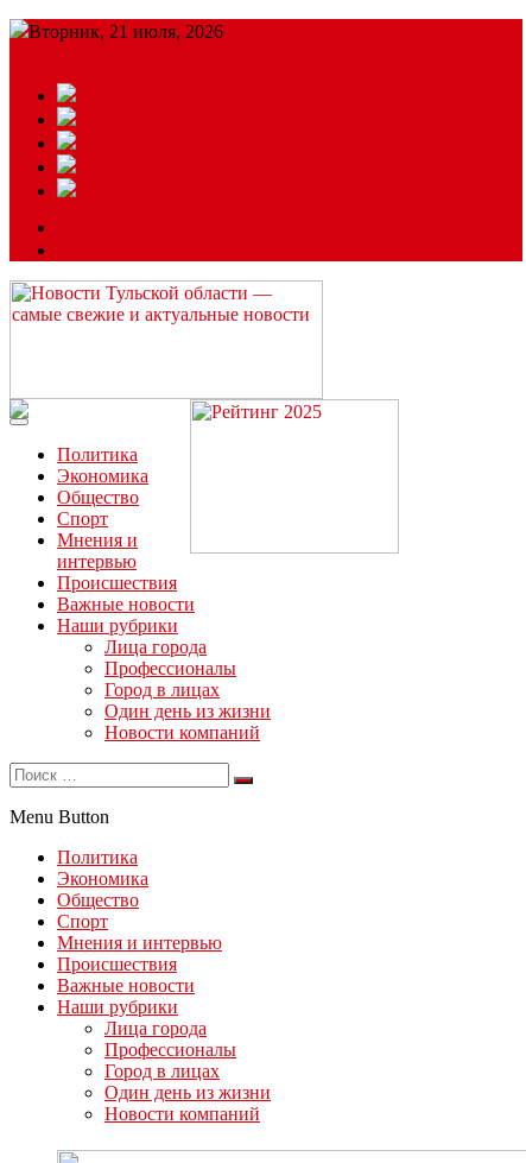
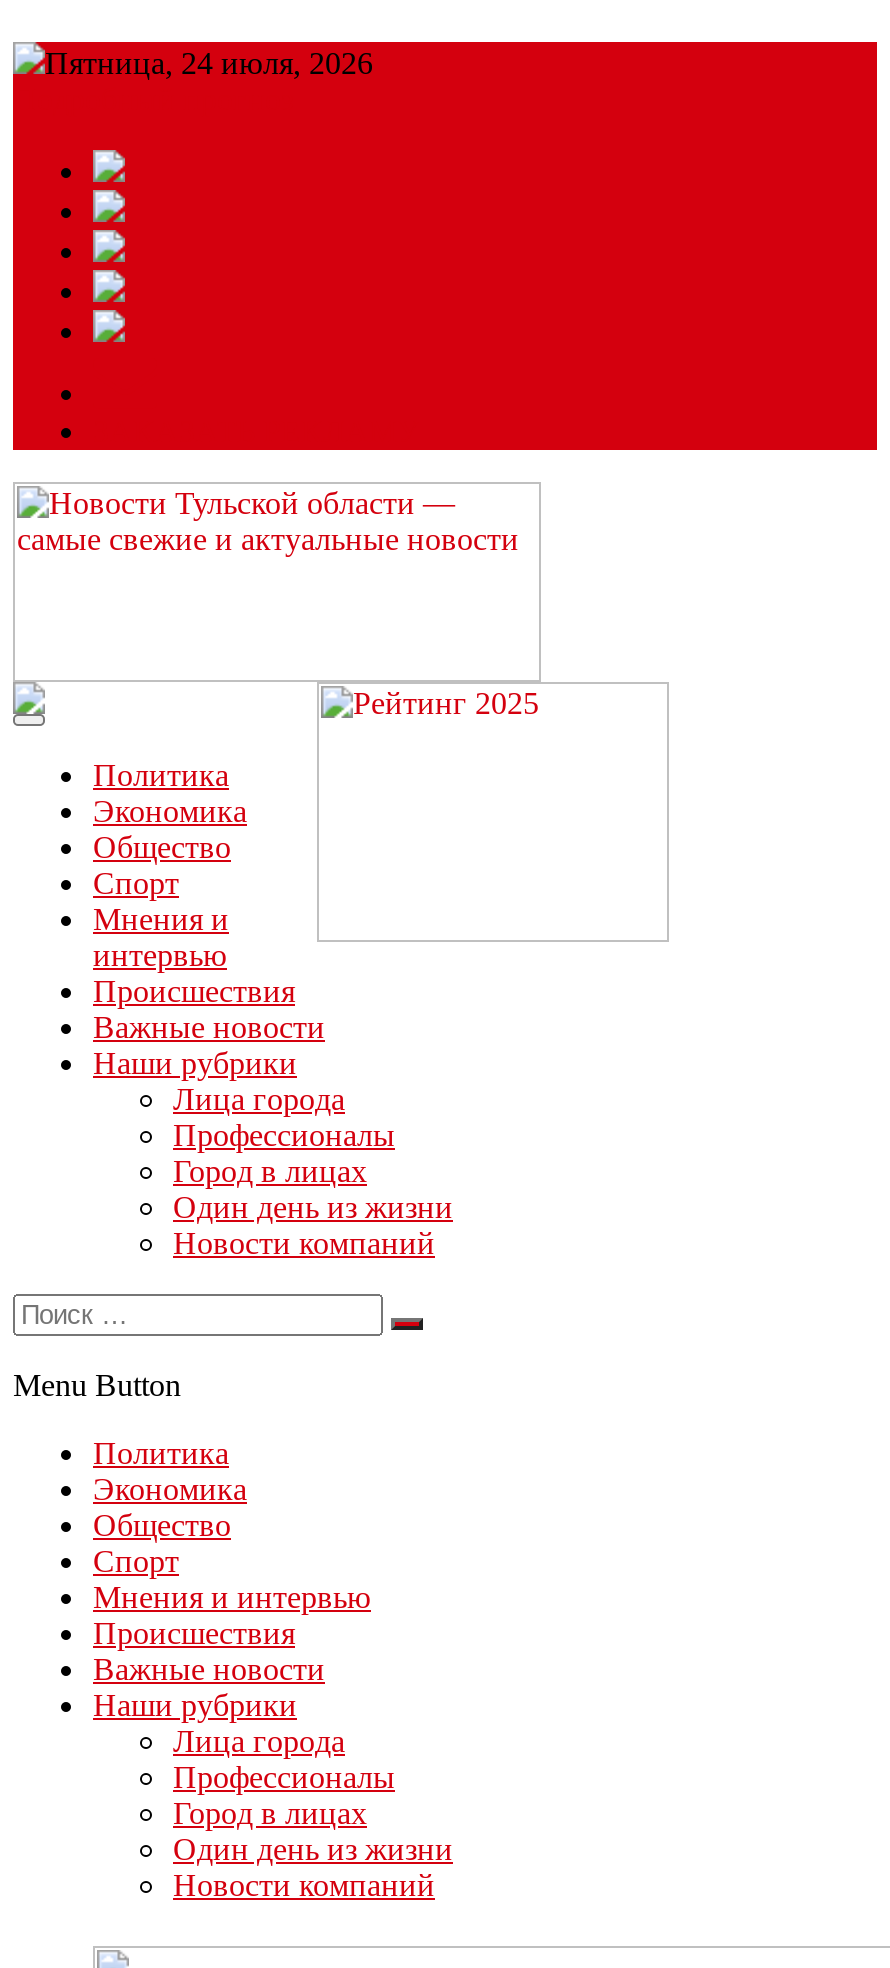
[28,21,223,42] Вторник, 21 июля, 2026 -> [45,46,373,80] Пятница, 24 июля, 2026

